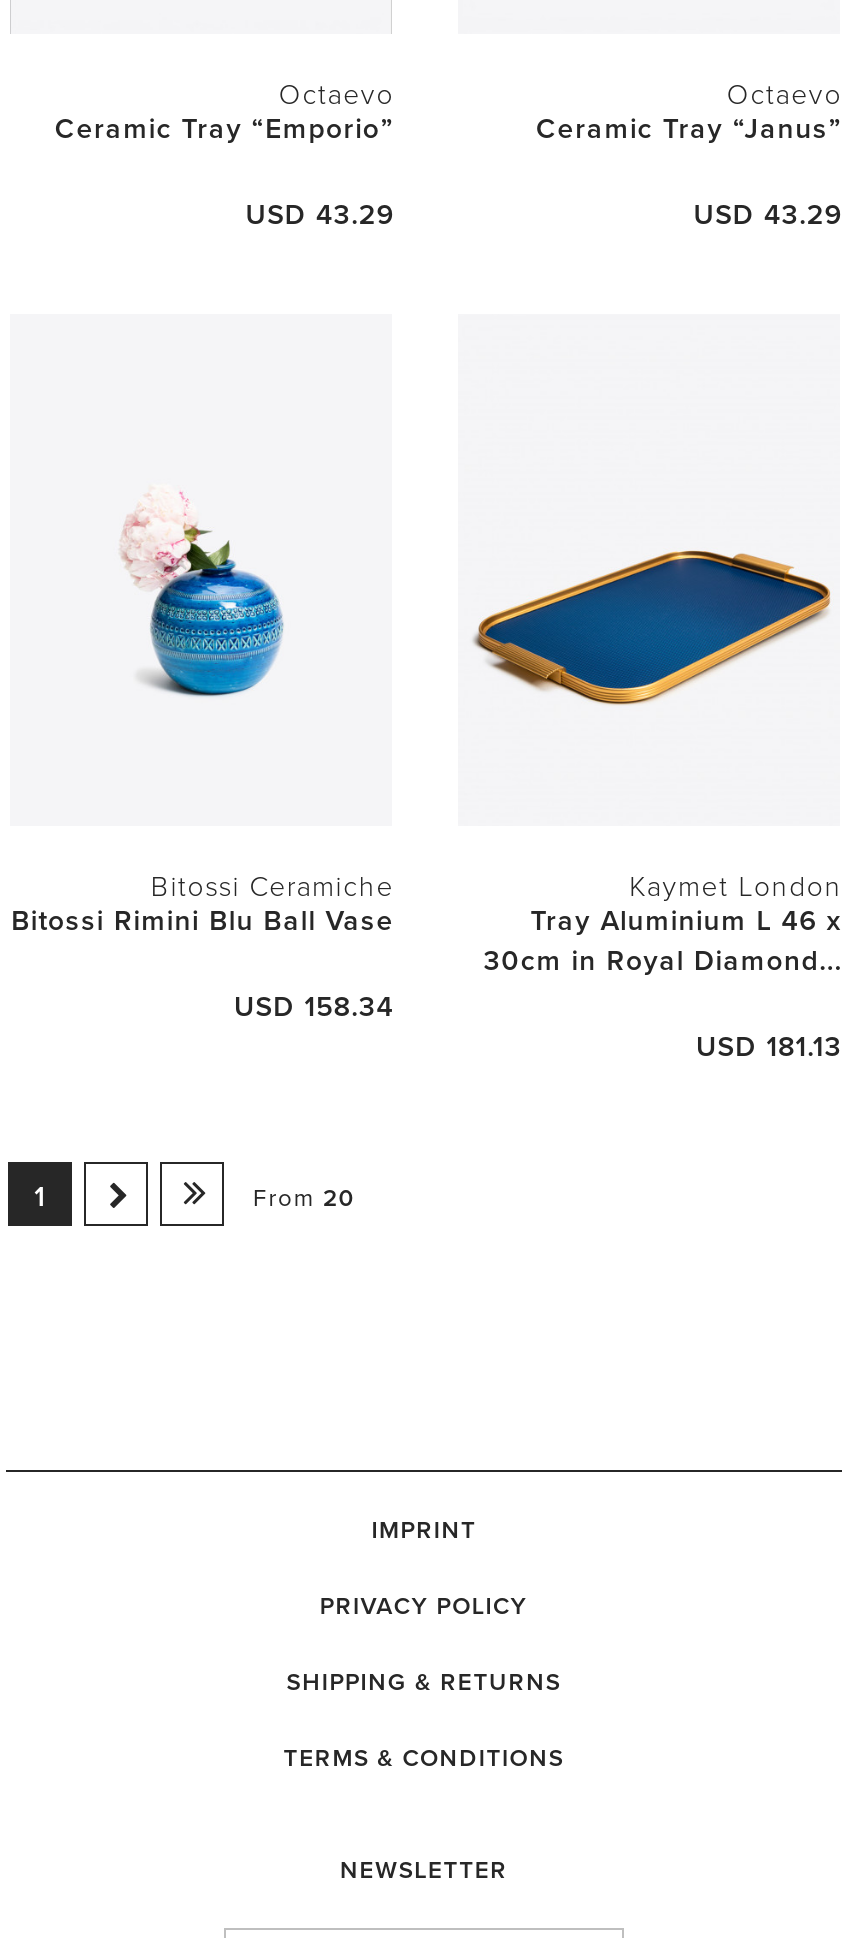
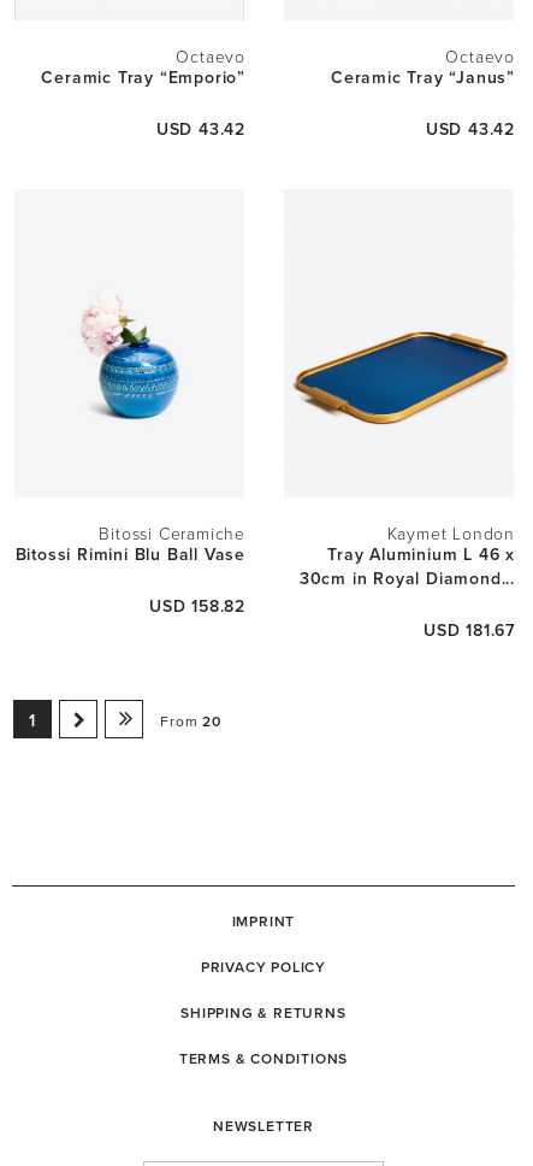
[246,198,394,232] USD 43.29 -> [156,119,245,140] USD 43.42
[694,198,842,232] USD 43.29 -> [426,119,515,140] USD 43.42
[234,989,394,1023] USD 158.34 -> [149,596,245,616] USD 158.82
[696,1029,842,1063] USD 181.13 -> [424,620,515,640] USD 181.67

